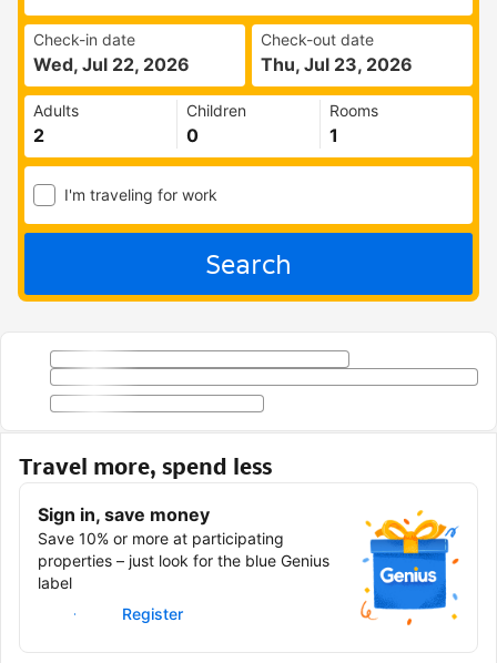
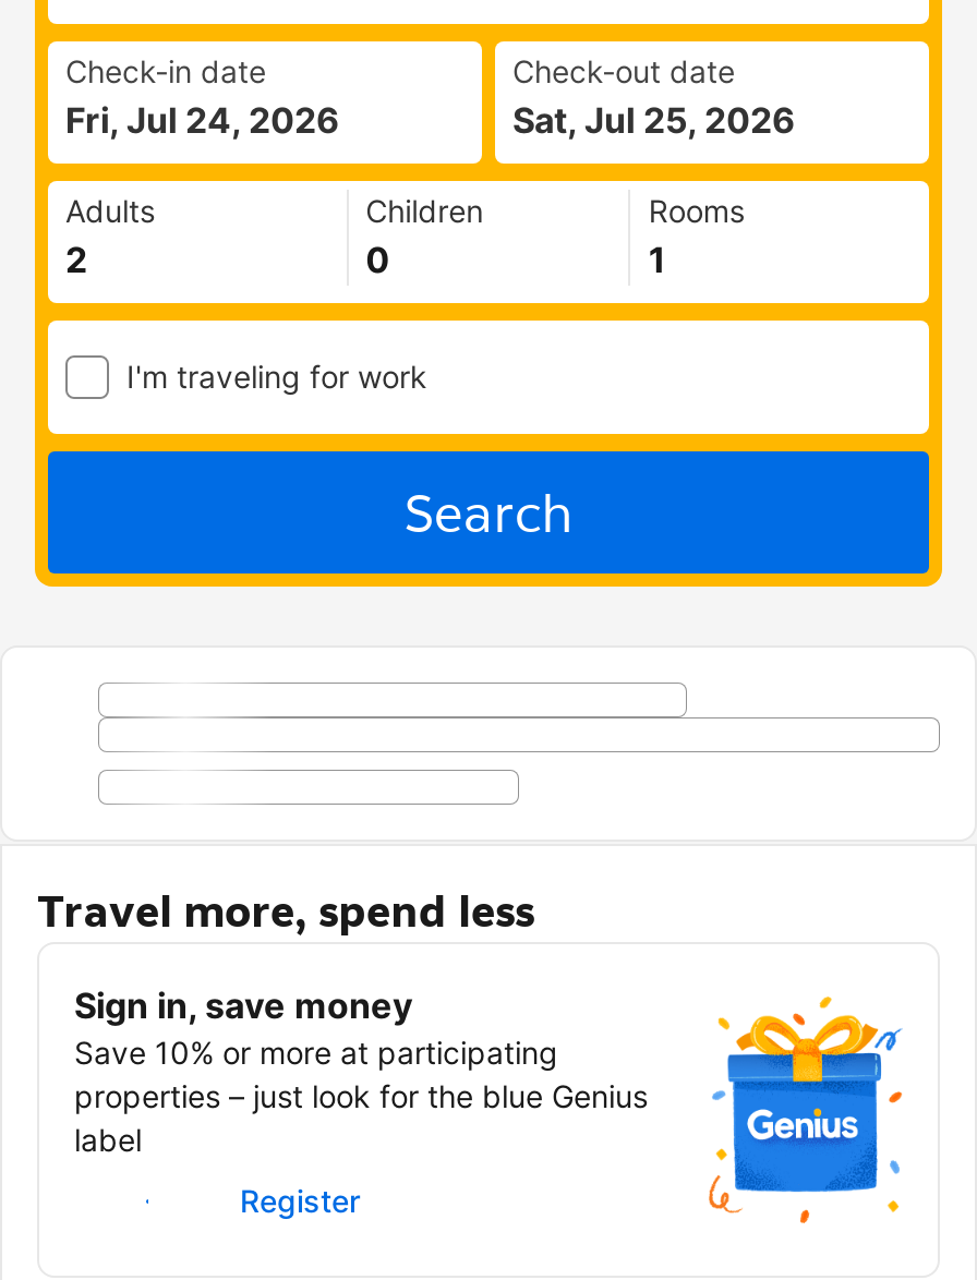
[33,53,190,75] Wed, Jul 22, 2026 -> [65,98,340,142] Fri, Jul 24, 2026
[261,53,413,75] Thu, Jul 23, 2026 -> [512,98,796,142] Sat, Jul 25, 2026

